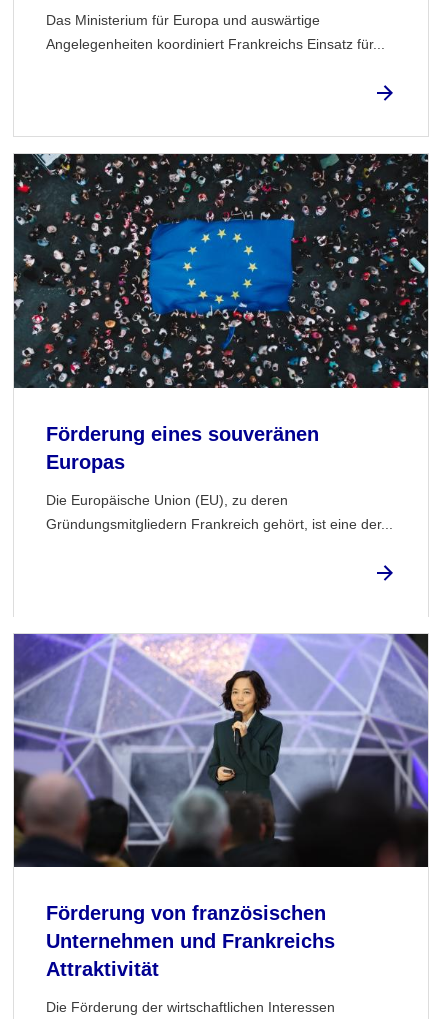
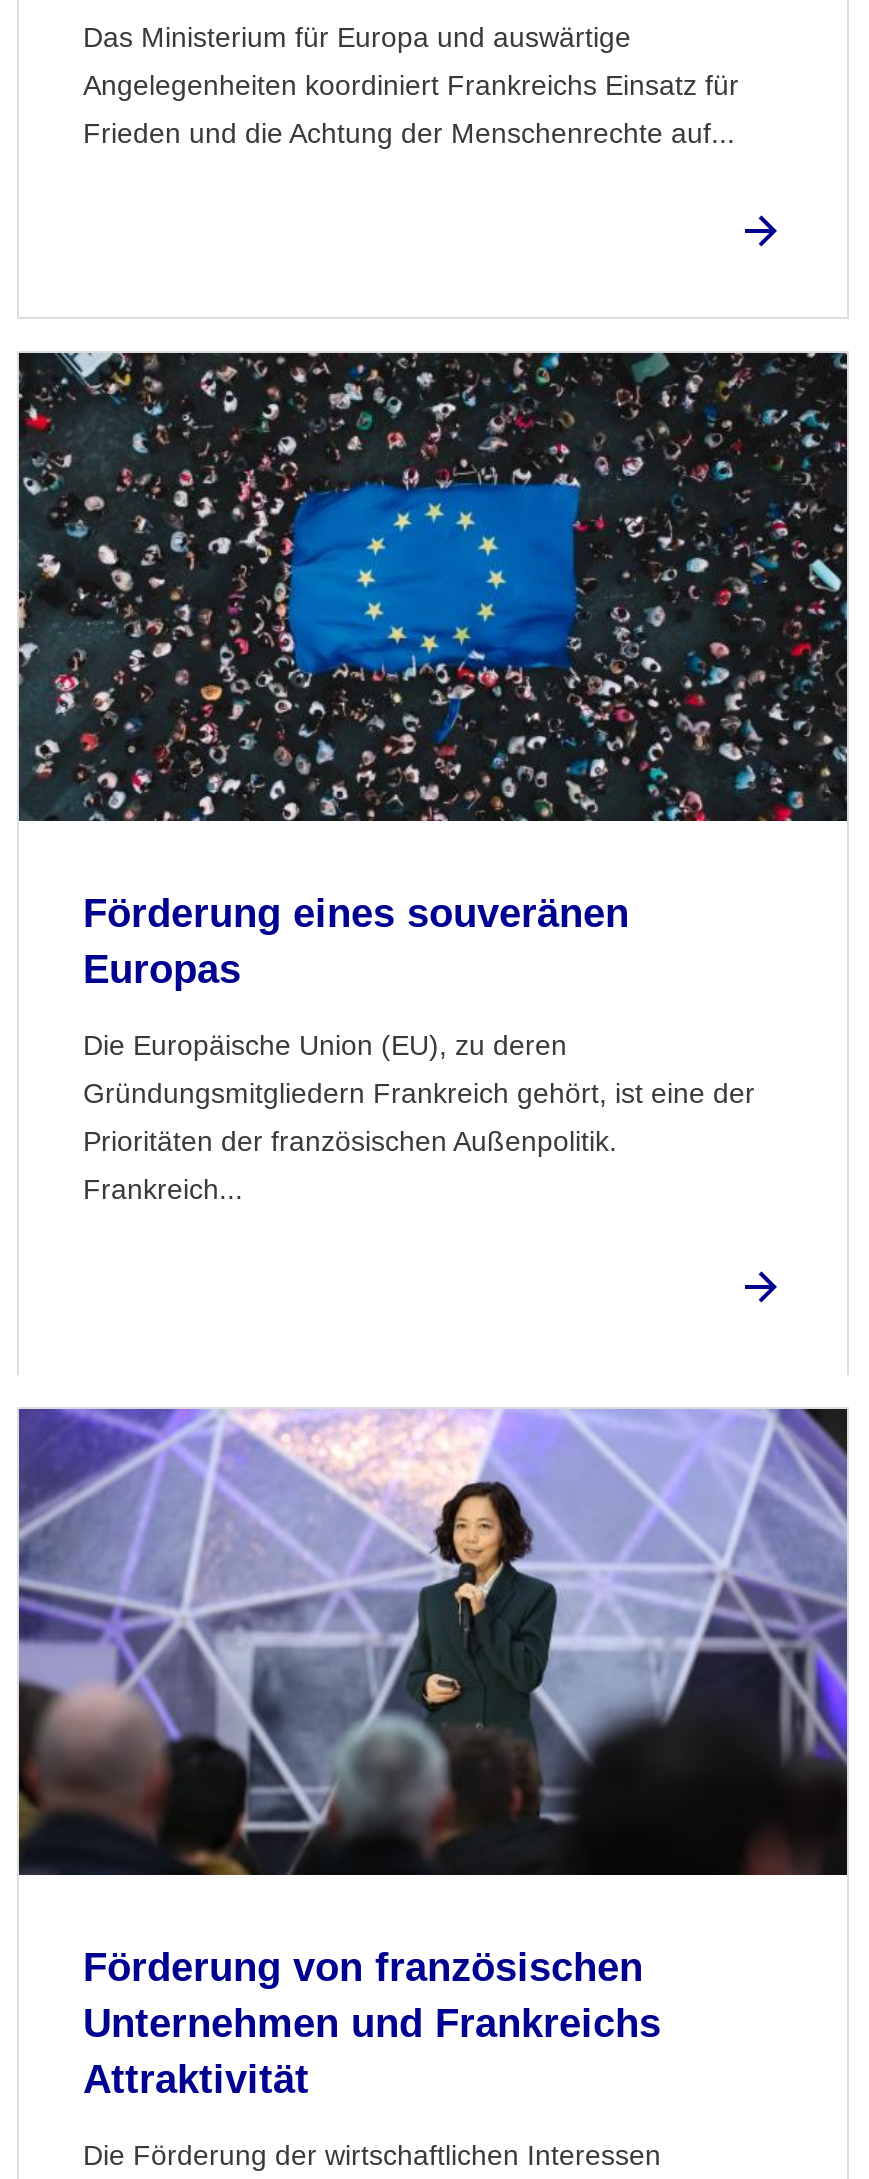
[46,36,385,52] Angelegenheiten koordiniert Frankreichs Einsatz für... -> [83,70,739,150] Angelegenheiten koordiniert Frankreichs Einsatz für | Frieden und die Achtung der Menschenrechte auf...
[46,516,393,532] Gründungsmitgliedern Frankreich gehört, ist eine der... -> [83,1076,755,1204] Gründungsmitgliedern Frankreich gehört, ist eine der | Prioritäten der französischen Außenpolitik. | Frankreich...

